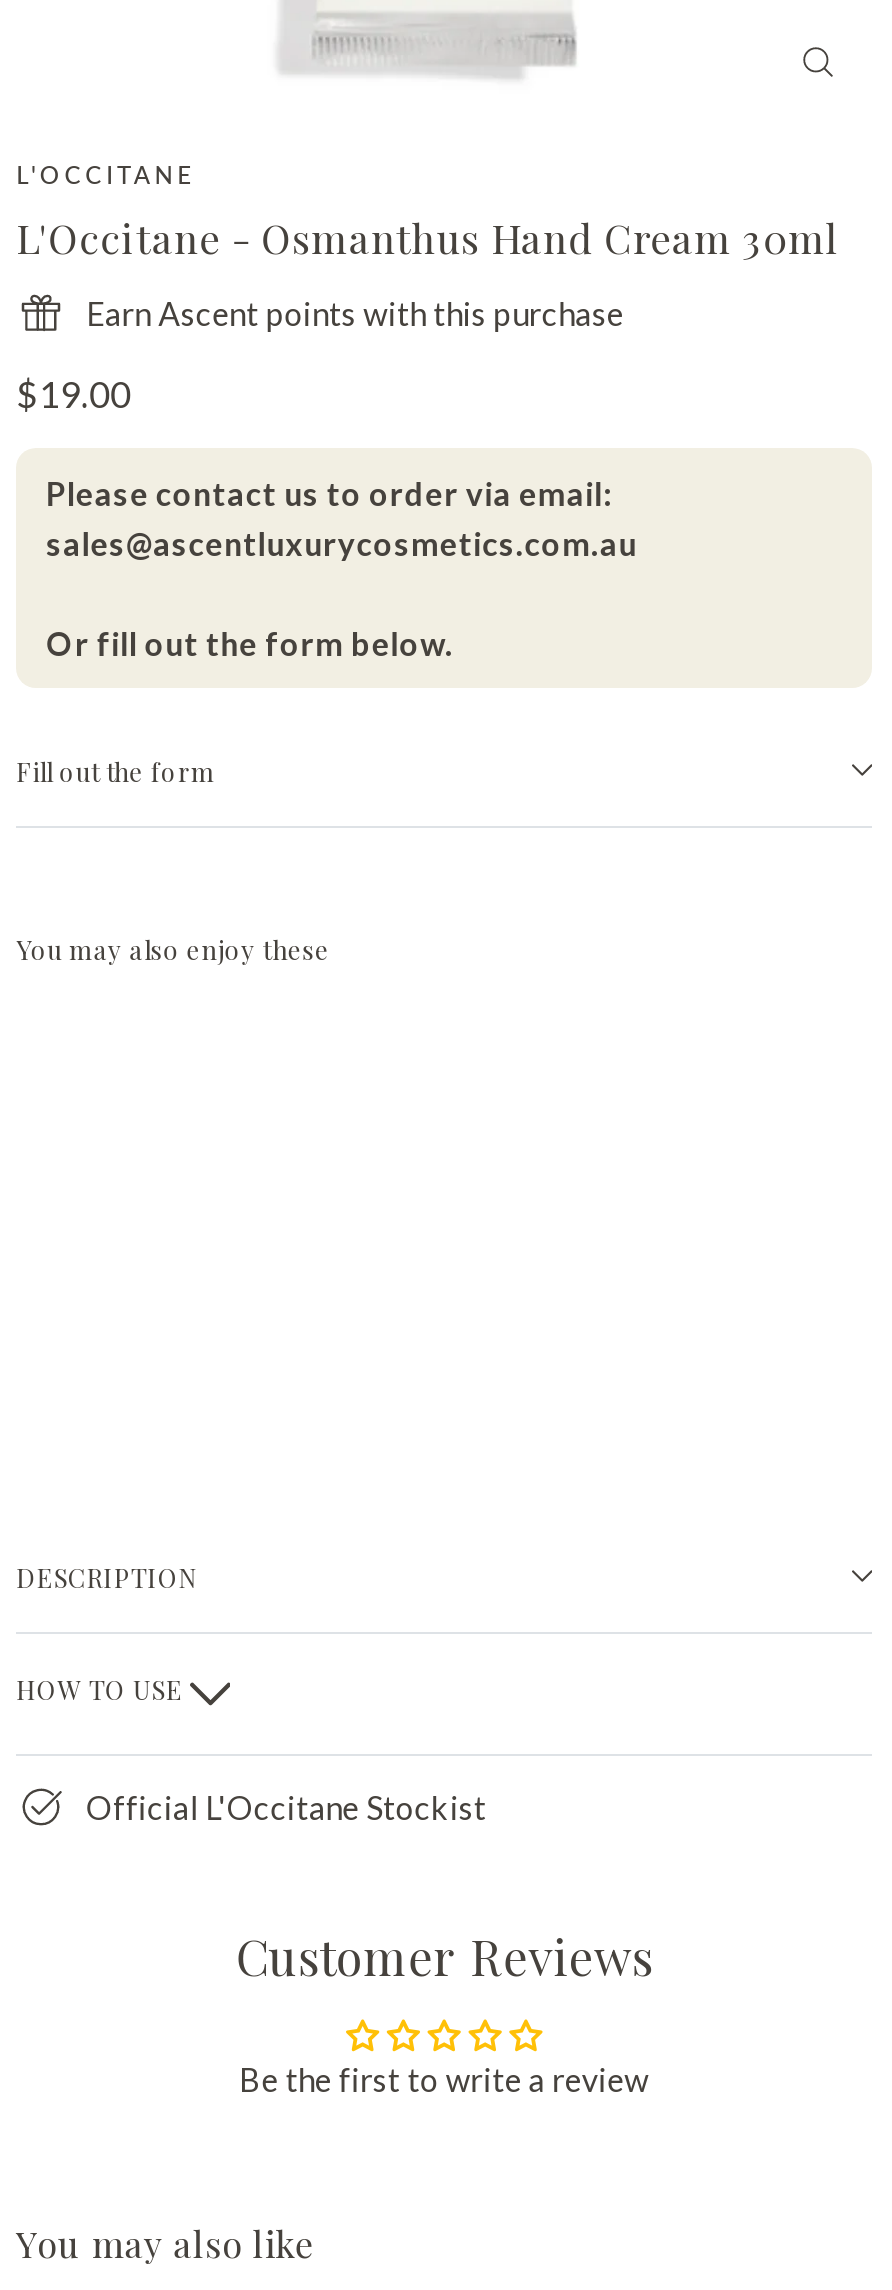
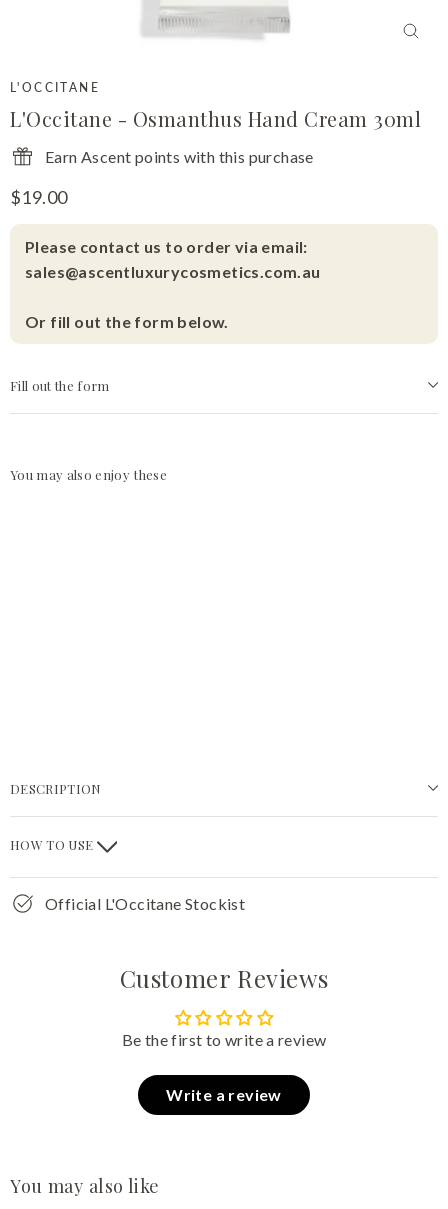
none -> [166,1085,282,1104] Write a review

